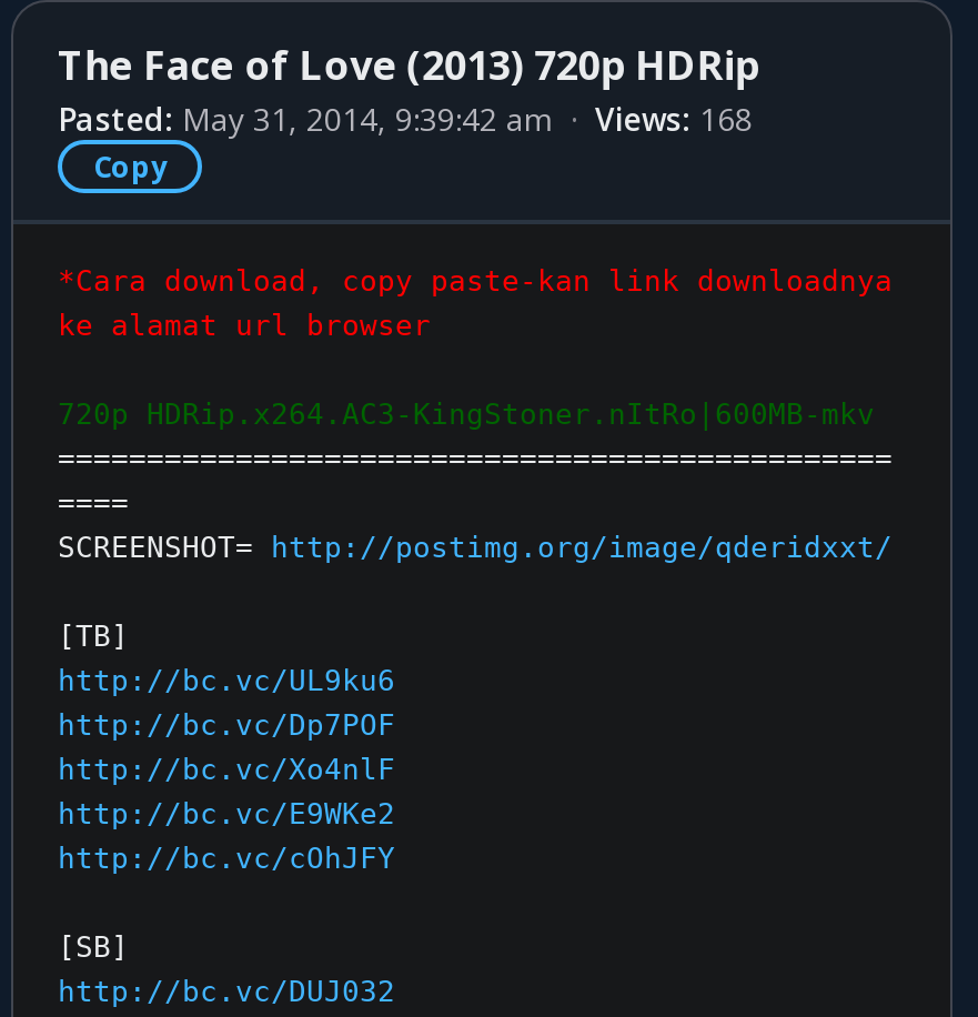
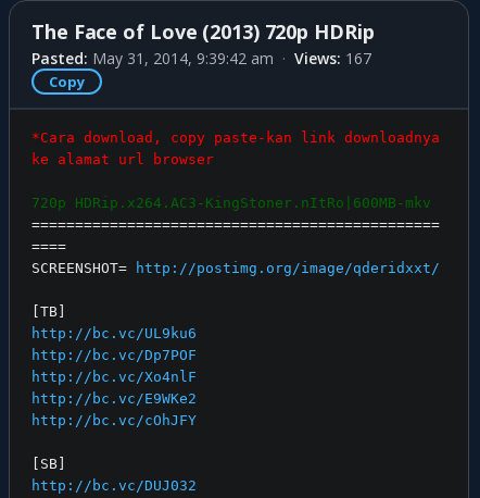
[58,98,753,140] Pasted: May 31, 2014, 9:39:42 am · Views: 168 -> [31,48,371,69] Pasted: May 31, 2014, 9:39:42 am · Views: 167

